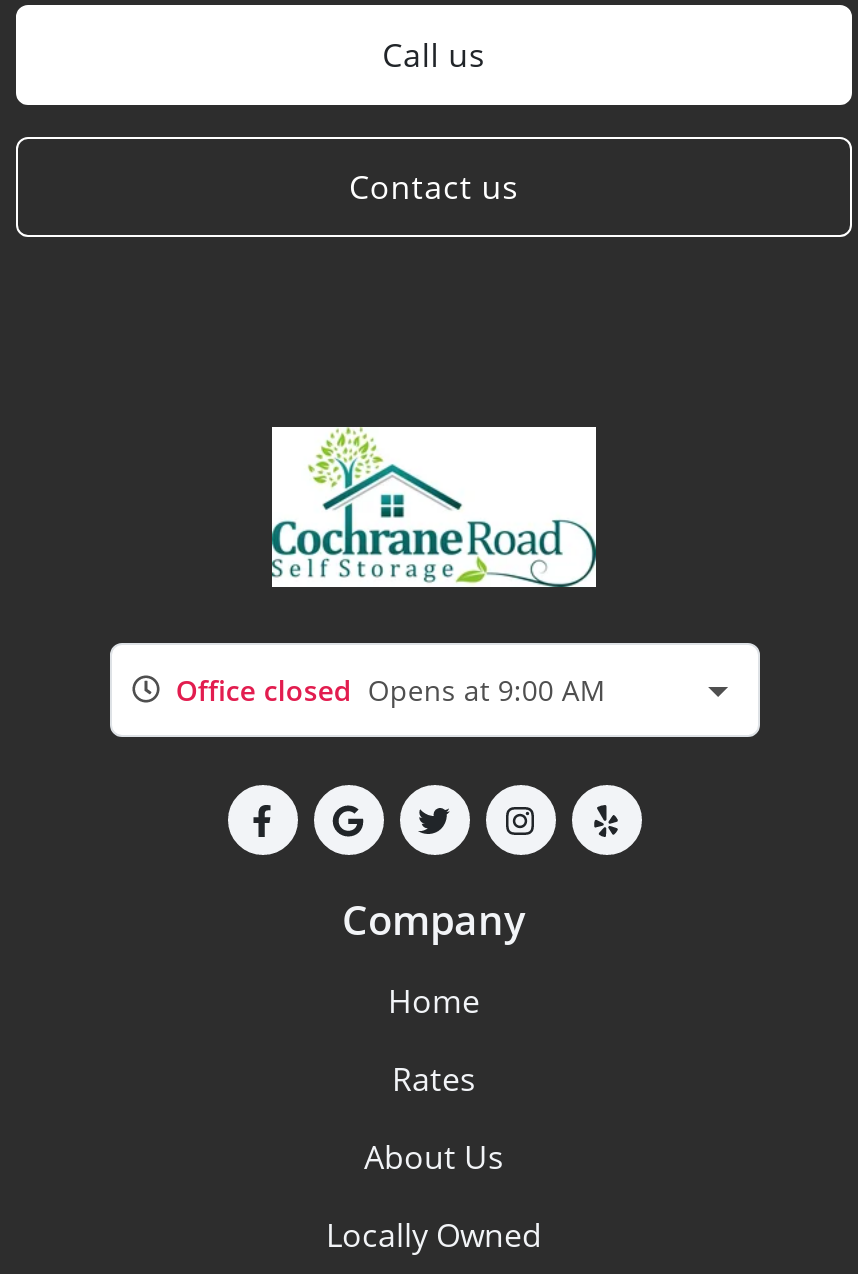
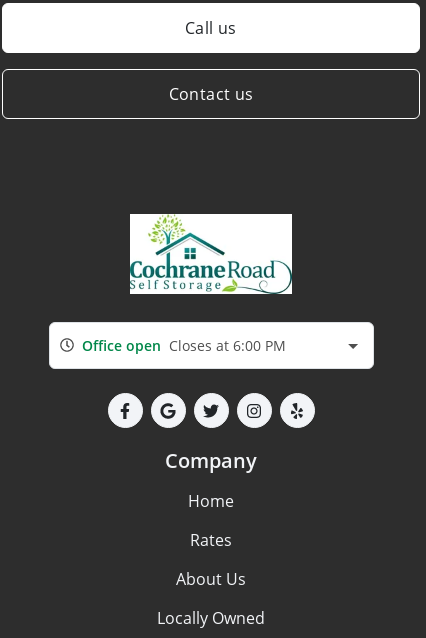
[176,670,606,708] Office closed Opens at 9:00 AM -> [82,335,286,354] Office open Closes at 6:00 PM

